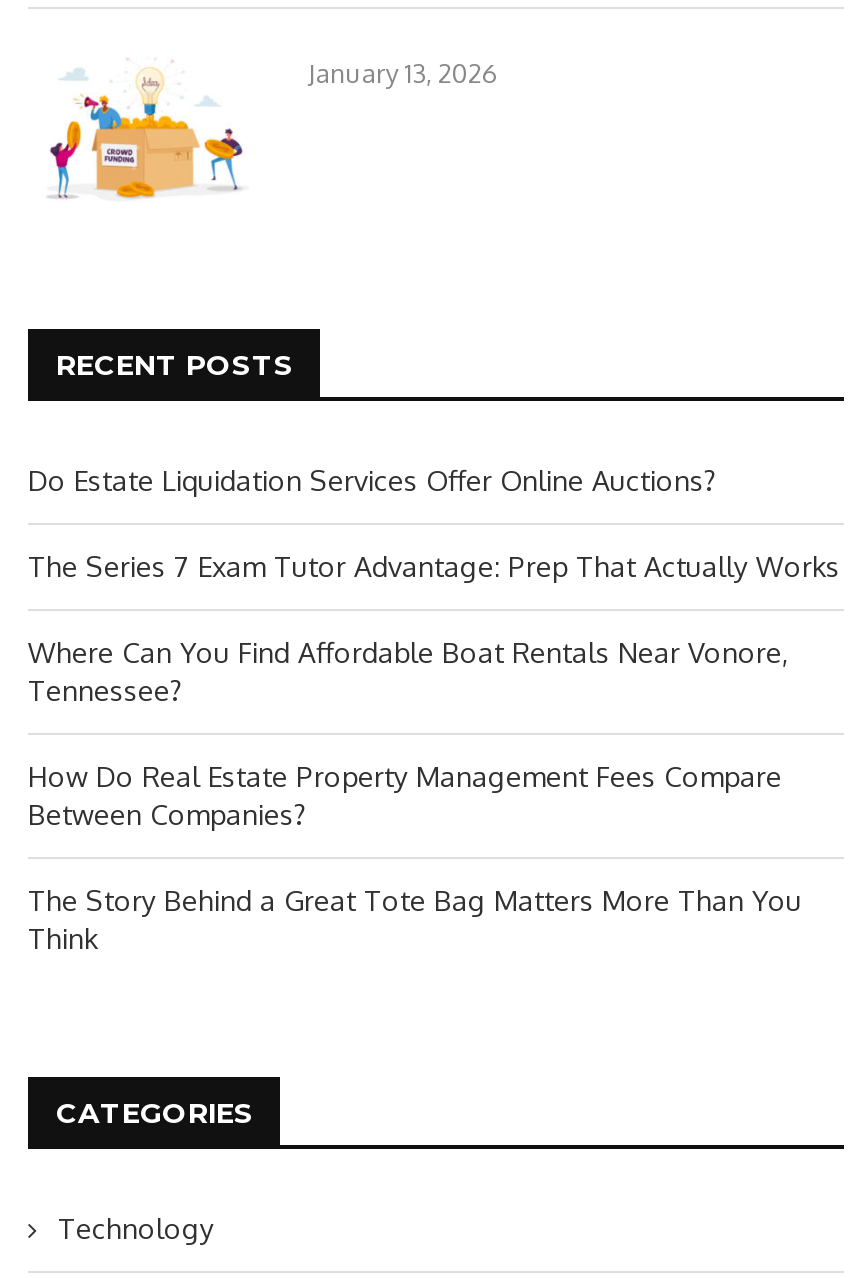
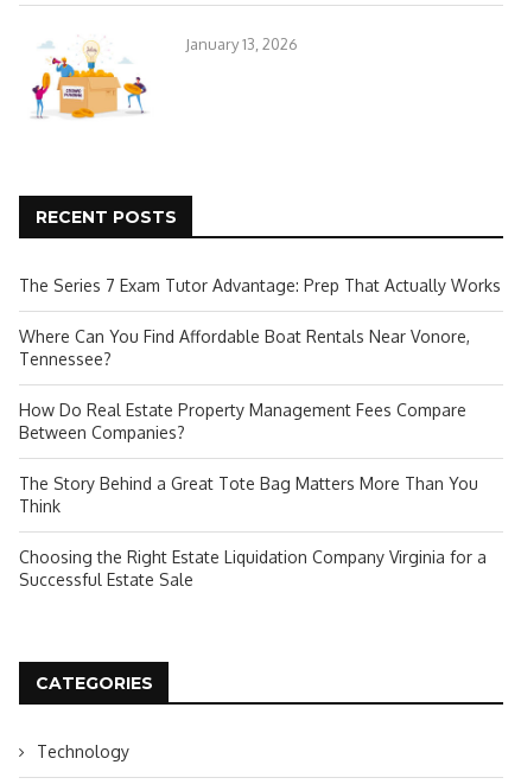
[28,463,718,497] Do Estate Liquidation Services Offer Online Auctions? -> none
moved [28,549,840,955] -> [19,275,501,516]: The Series 7 Exam Tutor Advantage: Prep That Actually Works | Where Can You Find Affordable Boat Rentals Near Vonore, | Tennessee? | How Do Real Estate Property Management Fees Compare | Between Companies? | The Story Behind a Great Tote Bag Matters More Than You | Think
none -> [19,547,487,589] Choosing the Right Estate Liquidation Company Virginia for a | Successful Estate Sale

